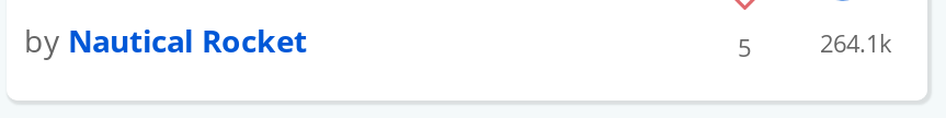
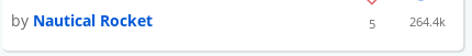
[820,26,892,59] 264.1k -> [409,13,446,29] 264.4k

